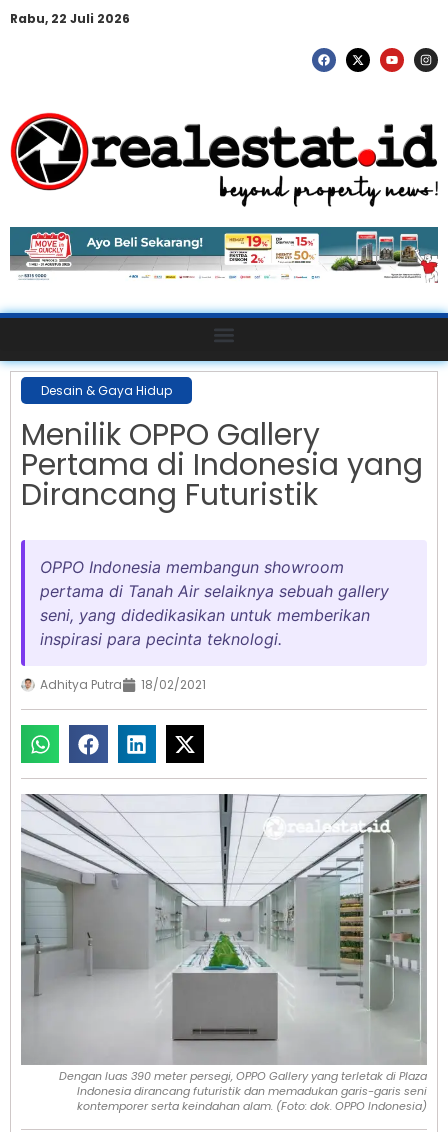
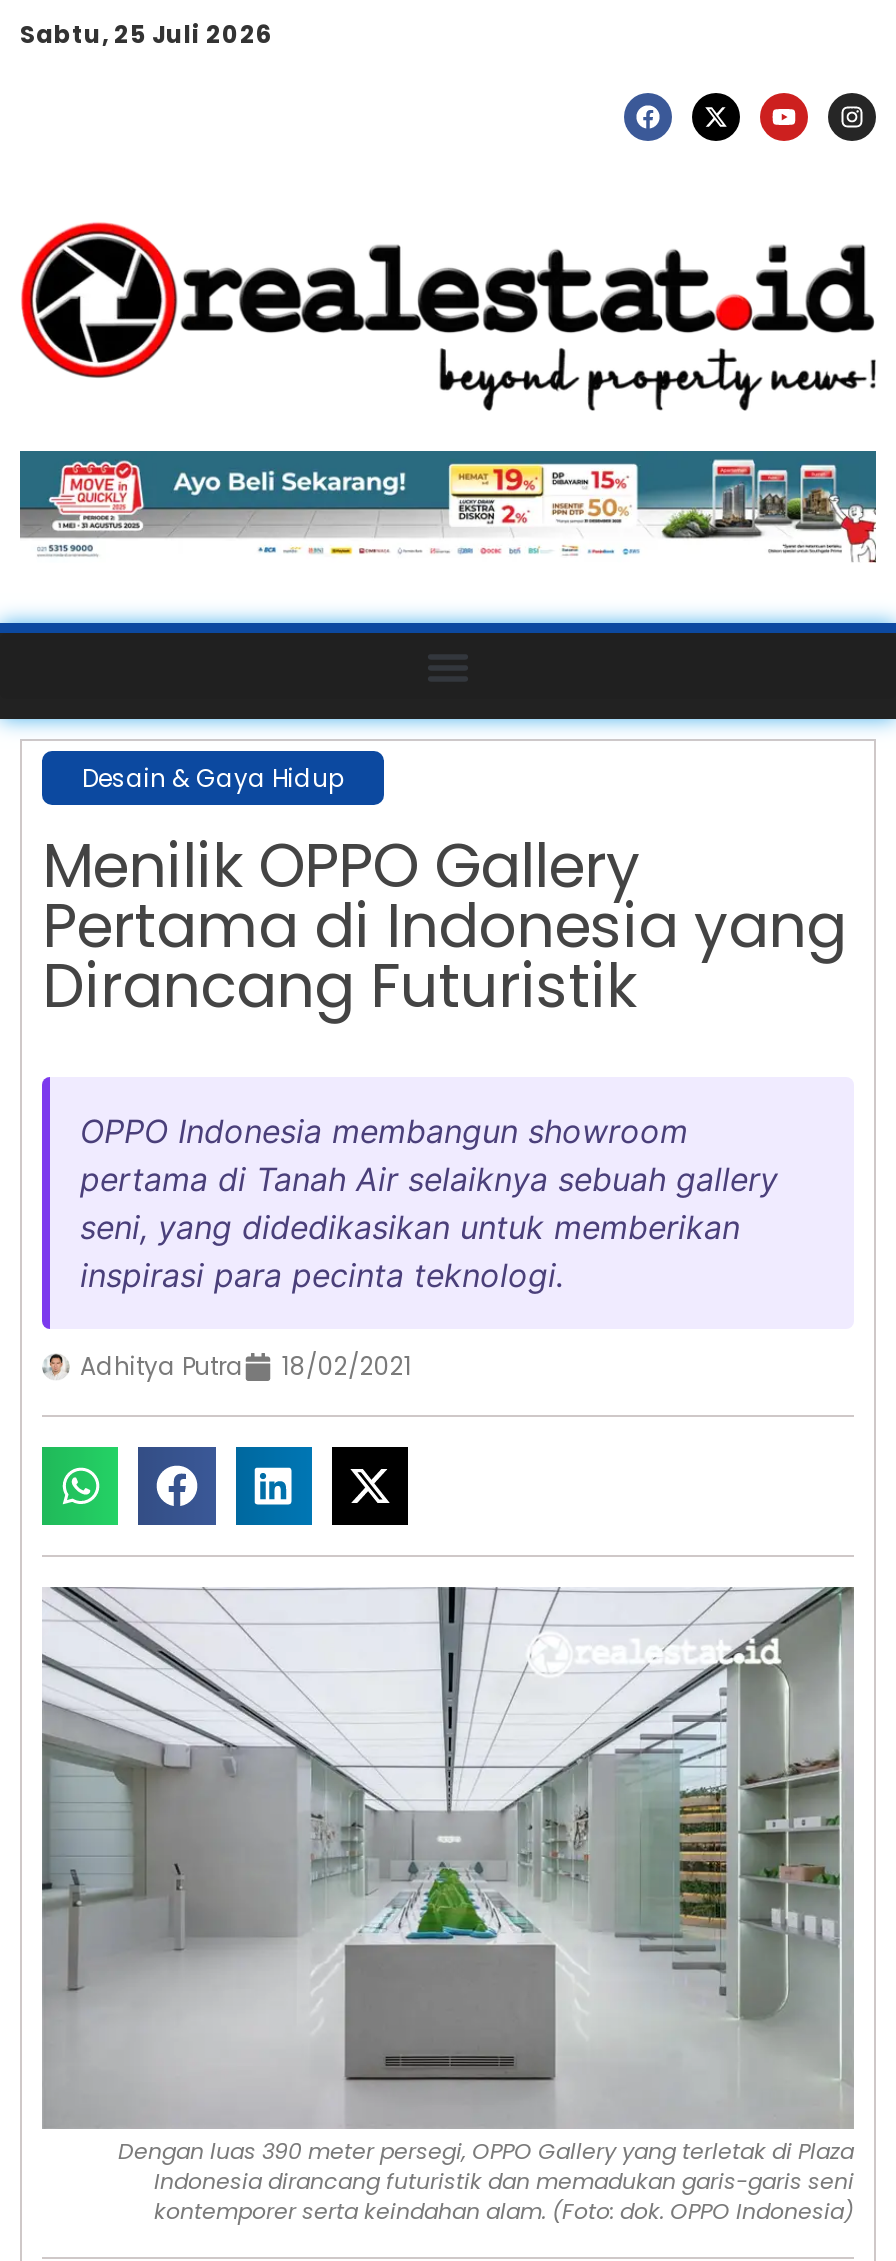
[10,10,130,27] Rabu, 22 Juli 2026 -> [20,17,272,51] Sabtu, 25 Juli 2026

